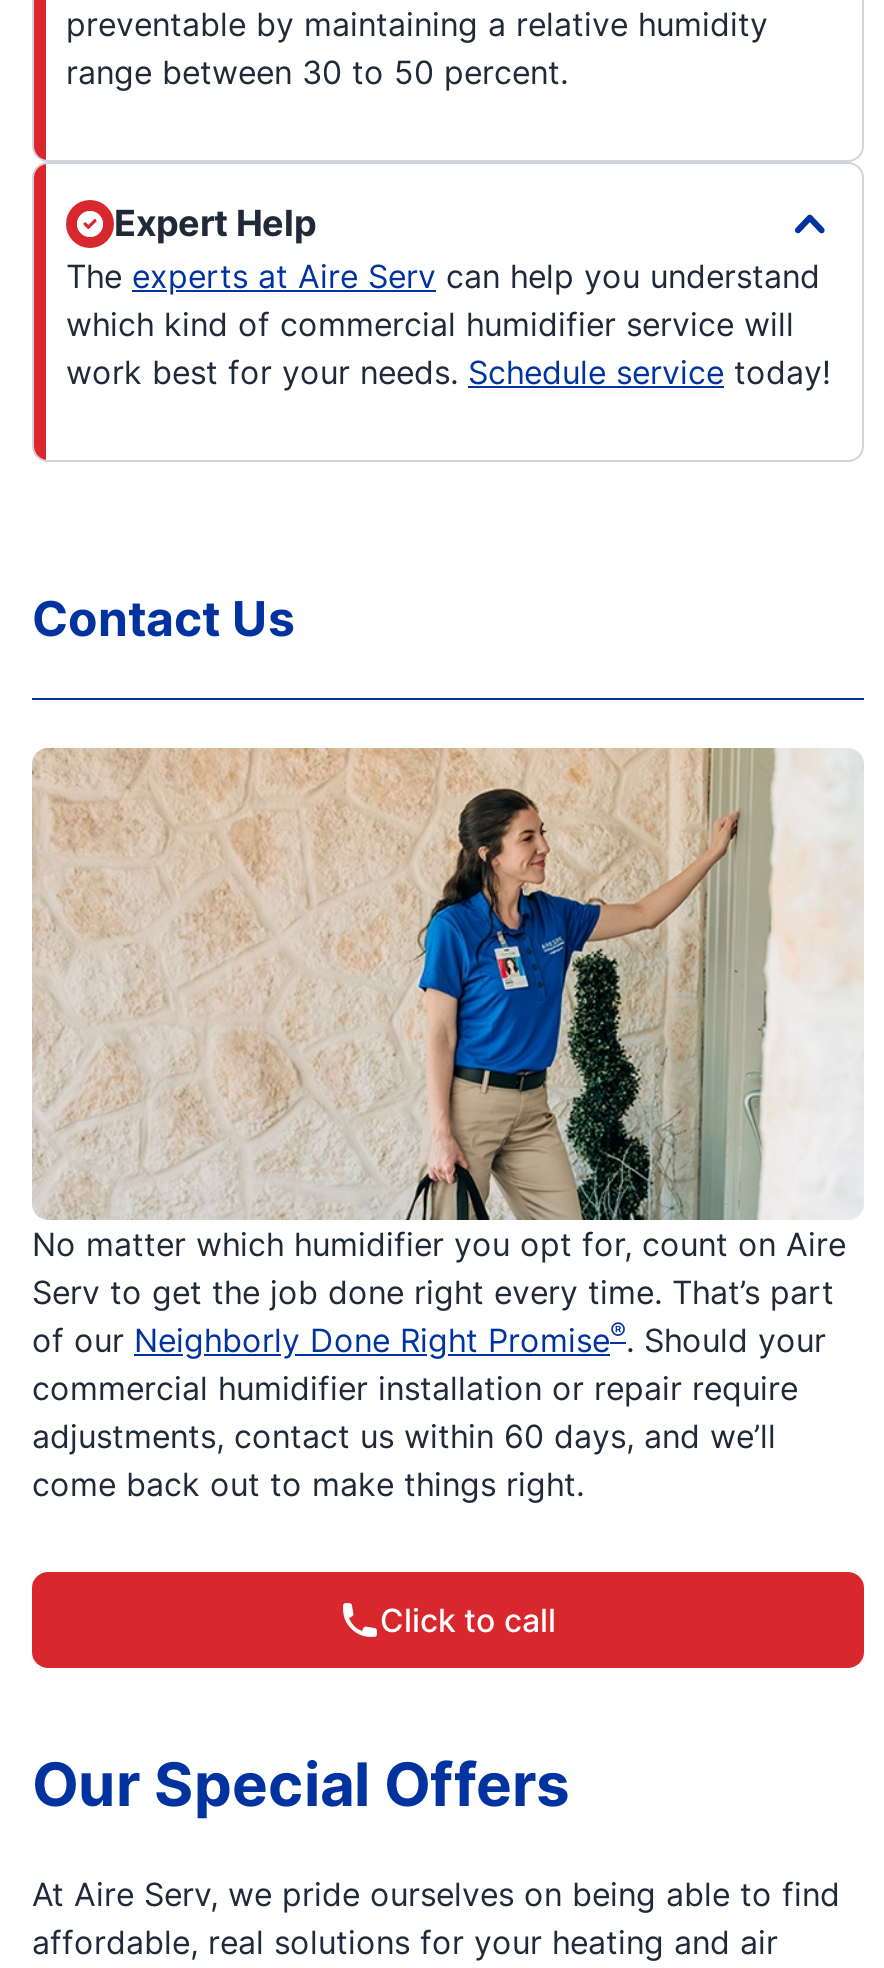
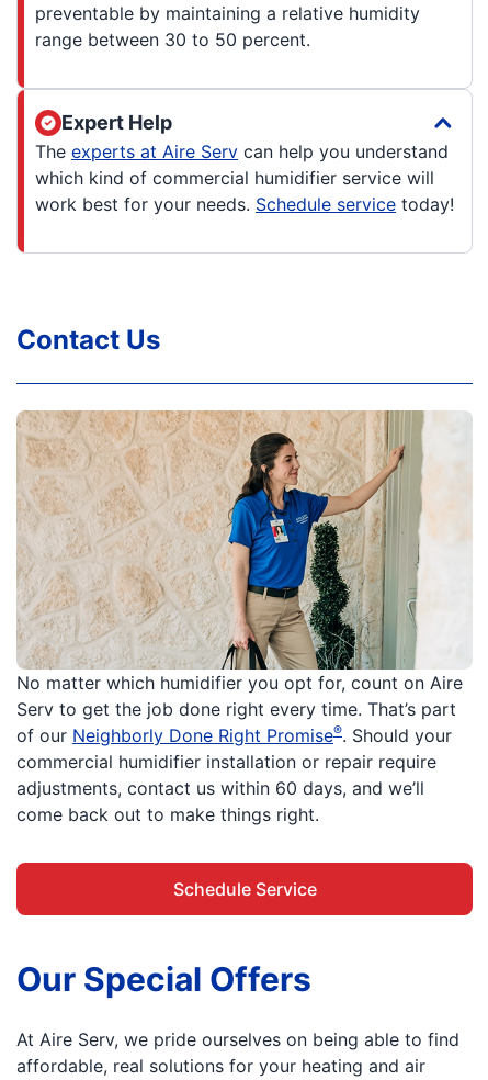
[380,1599,556,1639] Click to call -> [173,878,316,900] Schedule Service

